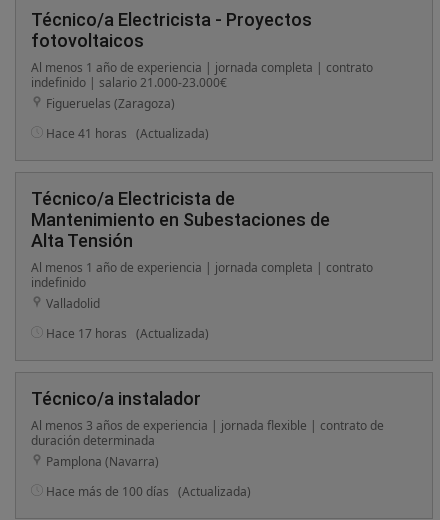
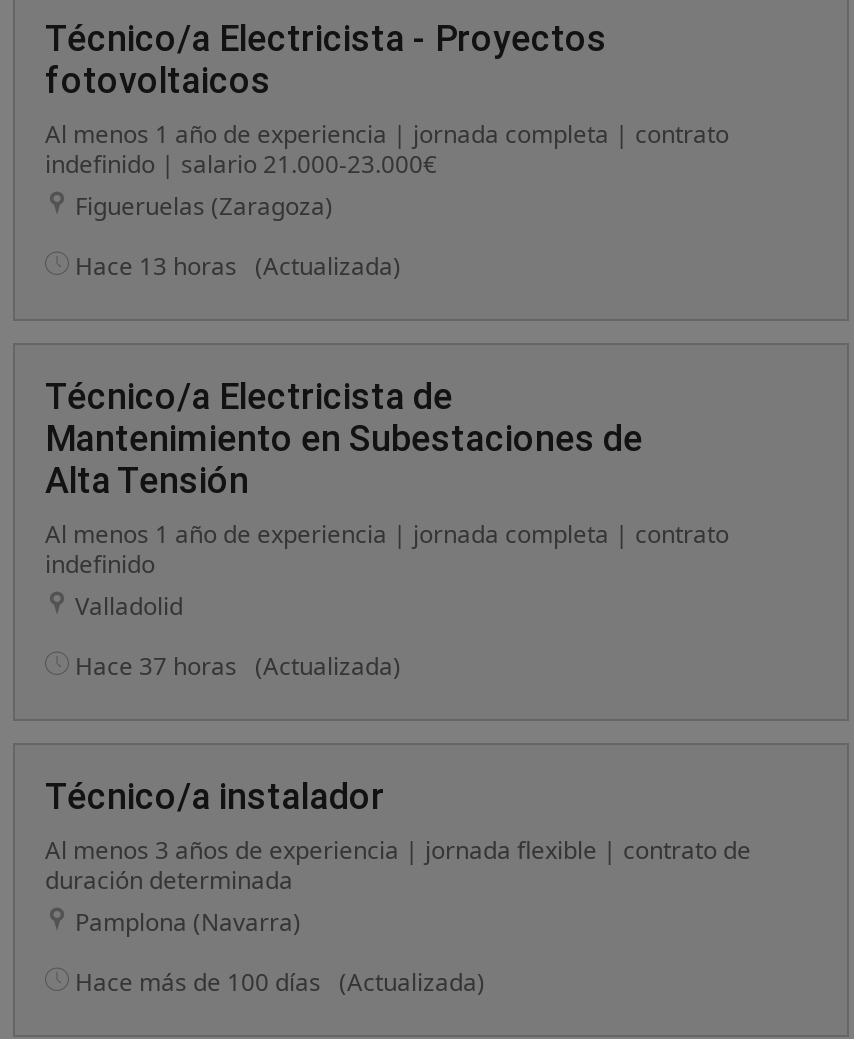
[46,125,209,142] Hace 41 horas (Actualizada) -> [75,249,401,283] Hace 13 horas (Actualizada)
[46,325,209,342] Hace 17 horas (Actualizada) -> [75,649,401,683] Hace 37 horas (Actualizada)

